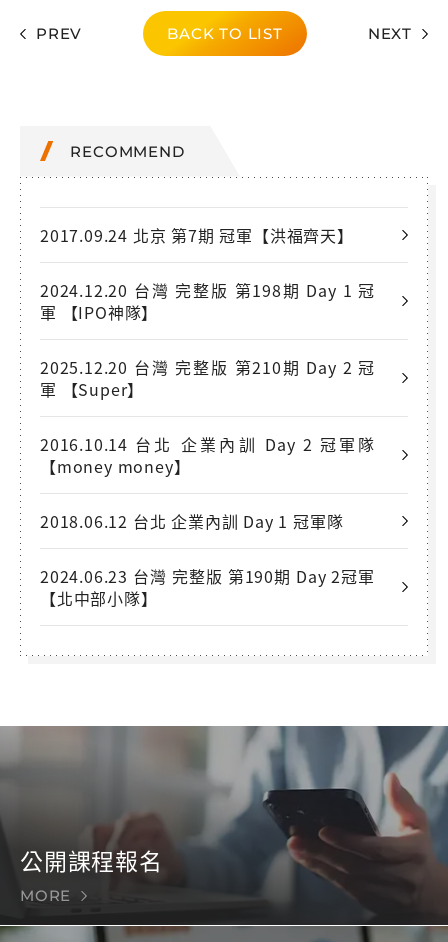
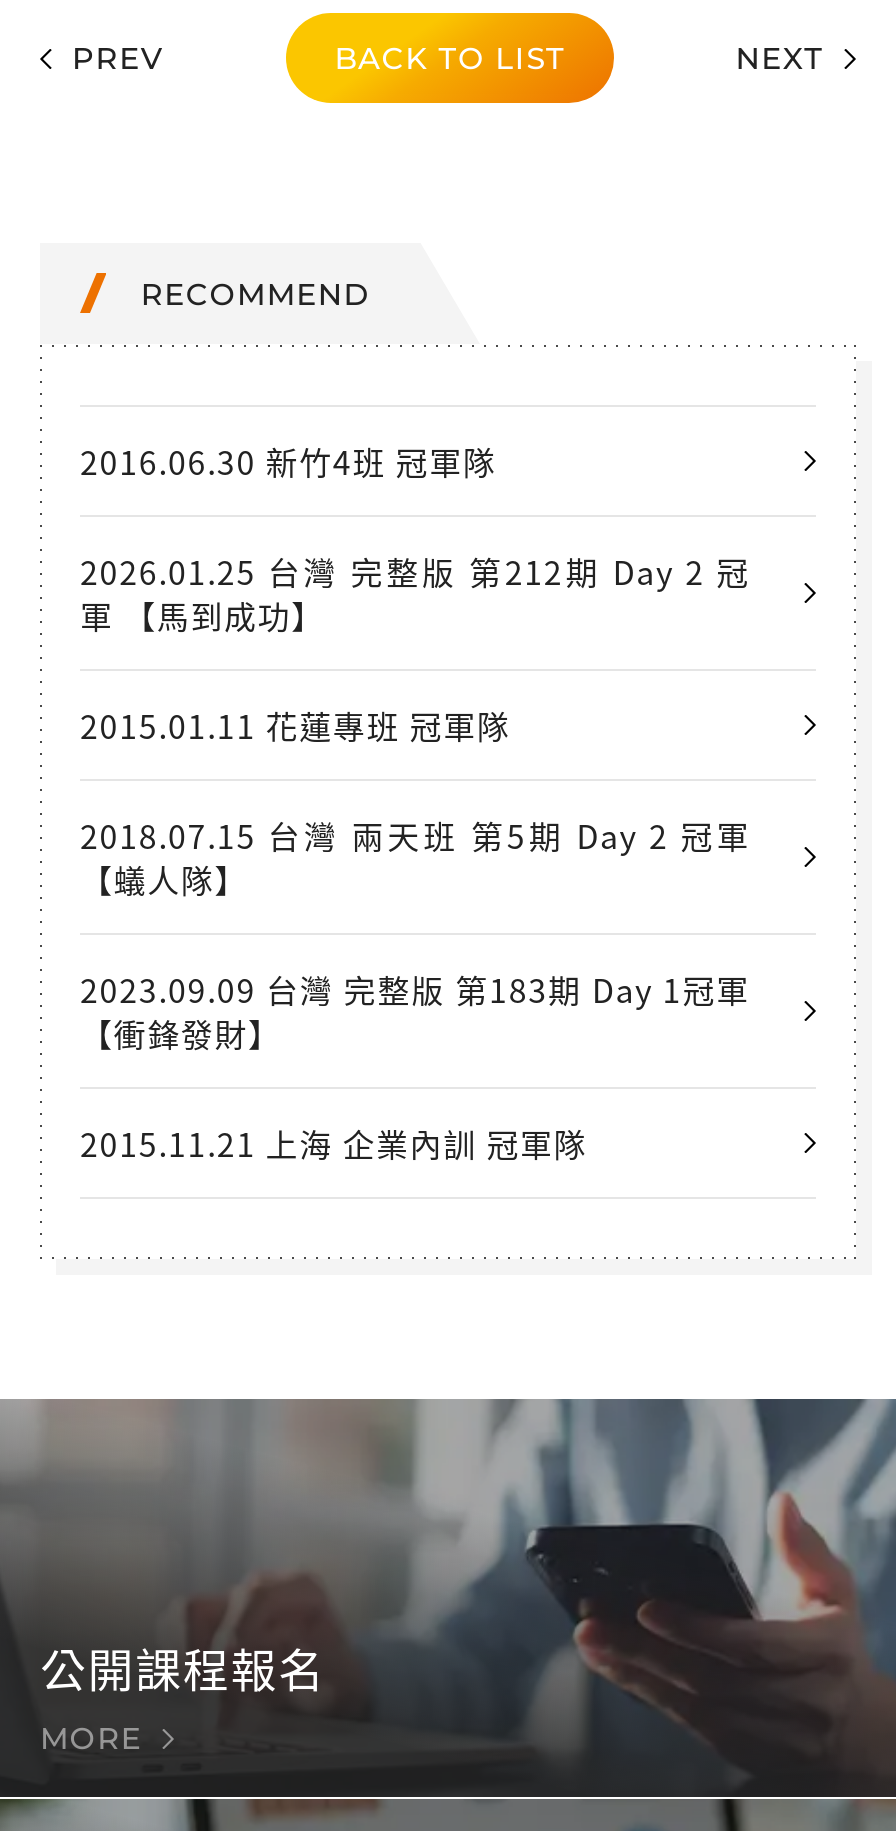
[40,222,354,246] 2017.09.24 北京 第7期 冠軍【洪福齊天】 -> [80,436,496,484] 2016.06.30 新竹4班 冠軍隊
[40,277,375,323] 2024.12.20 台灣 完整版 第198期 Day 1 冠 | 軍 【IPO神隊】 -> [80,546,750,638] 2026.01.25 台灣 完整版 第212期 Day 2 冠 | 軍 【馬到成功】
[40,354,375,400] 2025.12.20 台灣 完整版 第210期 Day 2 冠 | 軍 【Super】 -> [80,700,510,748] 2015.01.11 花蓮專班 冠軍隊
[40,431,375,477] 2016.10.14 台北 企業內訓 Day 2 冠軍隊 | 【money money】 -> [80,810,750,902] 2018.07.15 台灣 兩天班 第5期 Day 2 冠軍 | 【蟻人隊】
[40,508,343,532] 2018.06.12 台北 企業內訓 Day 1 冠軍隊 -> [80,964,750,1056] 2023.09.09 台灣 完整版 第183期 Day 1冠軍 | 【衝鋒發財】
[40,563,375,609] 2024.06.23 台灣 完整版 第190期 Day 2冠軍 | 【北中部小隊】 -> [80,1118,587,1166] 2015.11.21 上海 企業內訓 冠軍隊

